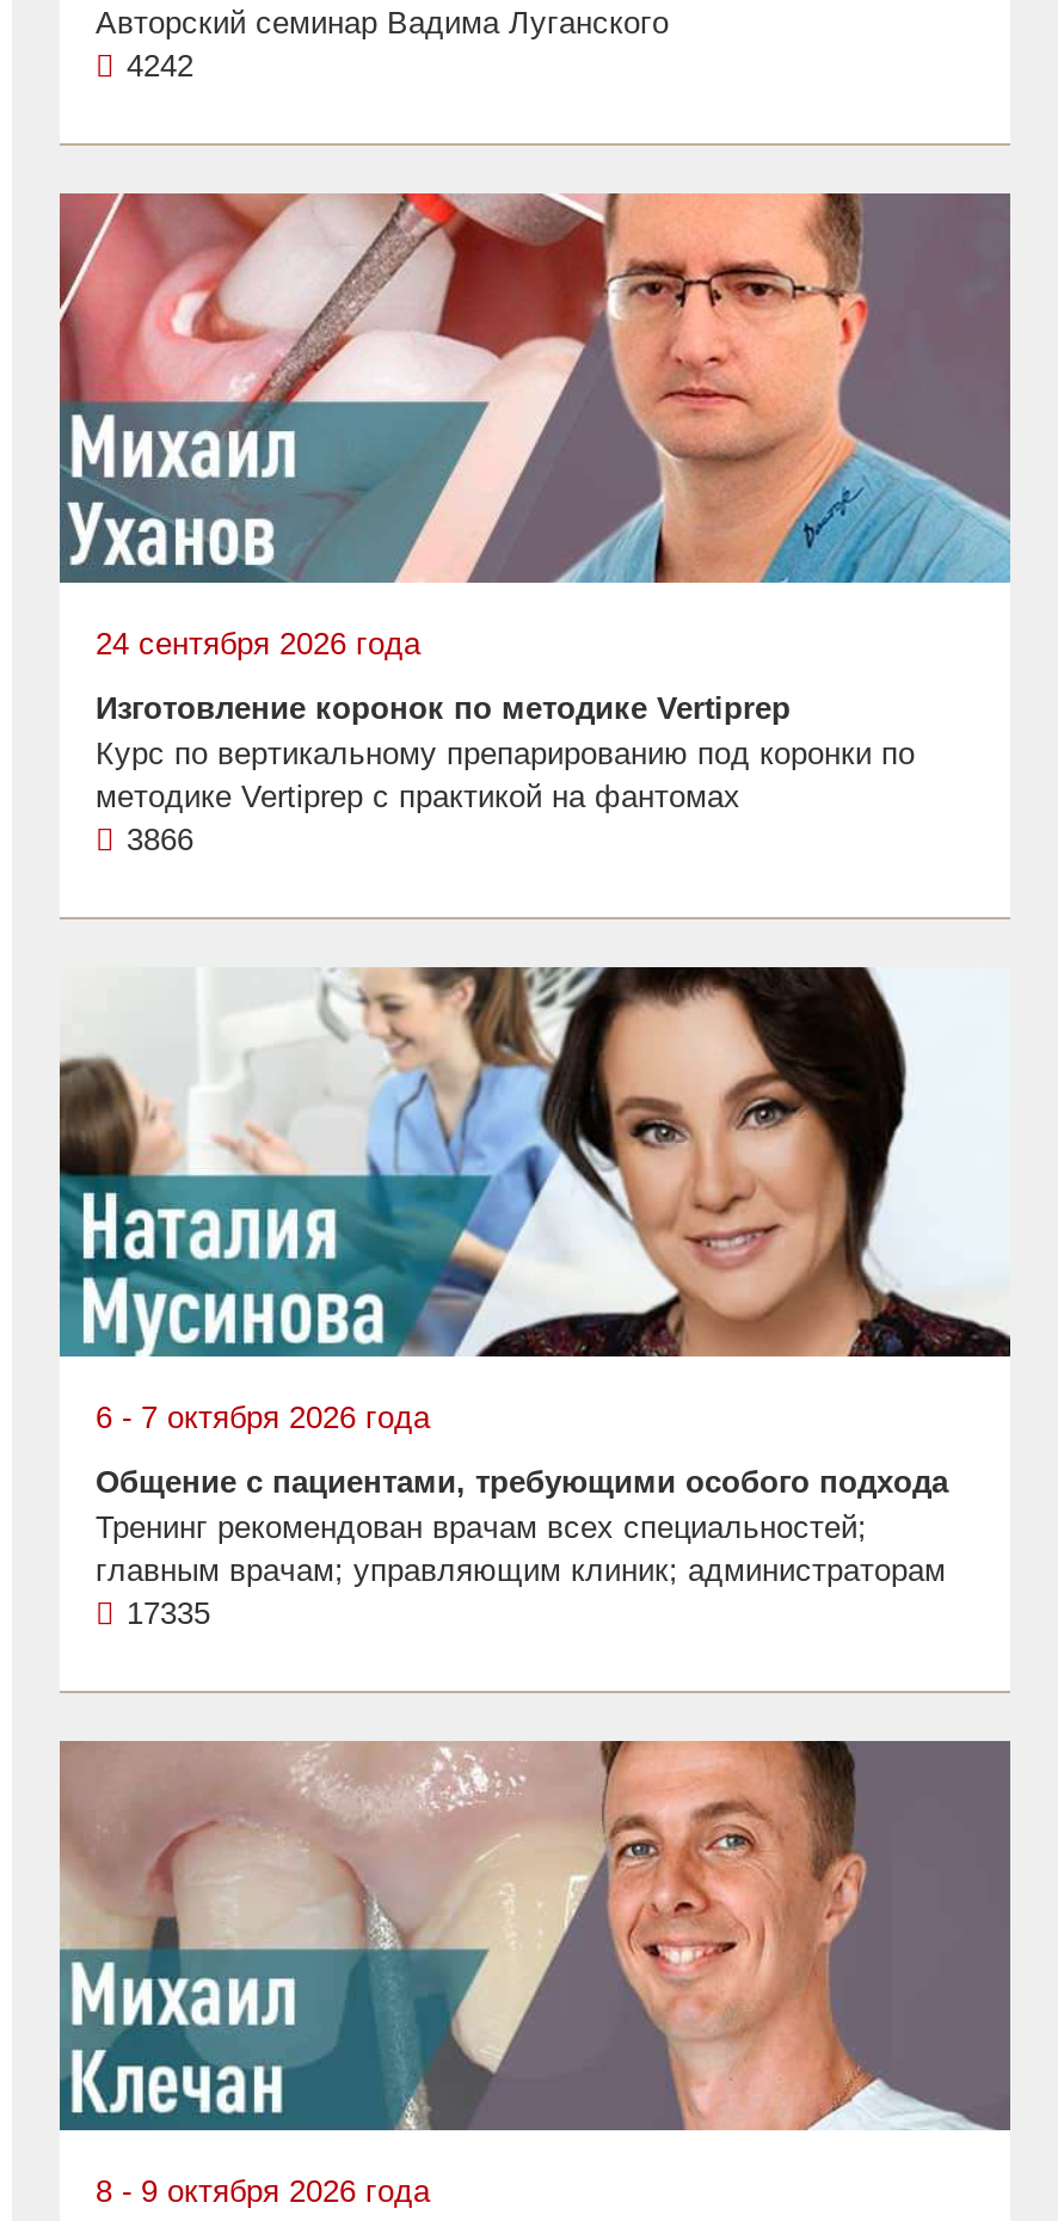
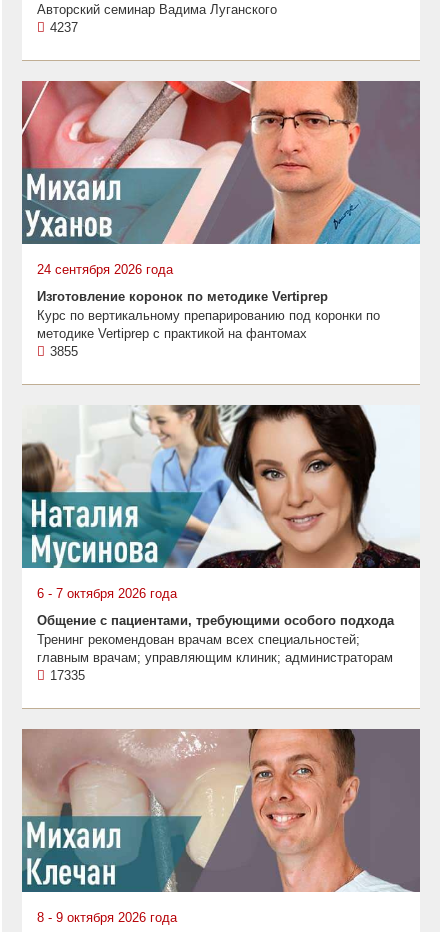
[127,48,193,84] 4242 -> [50,20,78,35] 4237
[127,822,193,857] 3866 -> [50,344,78,359] 3855

